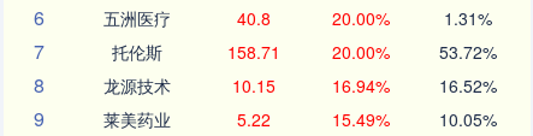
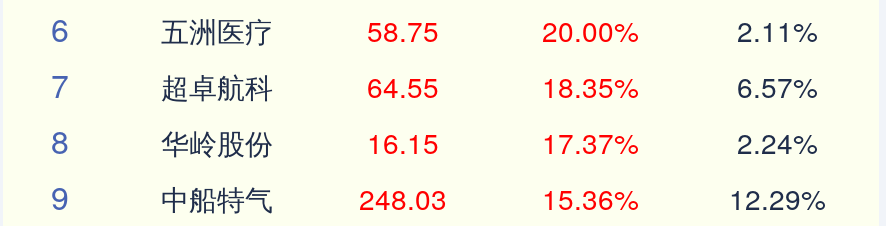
[236,6,270,30] 40.8 -> [367,10,439,50] 58.75
[443,6,491,30] 1.31% -> [737,10,817,50] 2.11%
[112,40,496,64] 托伦斯 | 158.71 | 20.00% | 53.72% -> [161,66,817,106] 超卓航科 | 64.55 | 18.35% | 6.57%
[103,73,496,97] 龙源技术 | 10.15 | 16.94% | 16.52% -> [161,122,817,162] 华岭股份 | 16.15 | 17.37% | 2.24%
[103,107,496,131] 莱美药业 | 5.22 | 15.49% | 10.05% -> [161,178,825,218] 中船特气 | 248.03 | 15.36% | 12.29%

